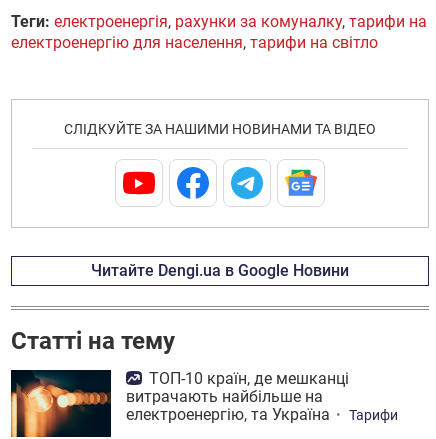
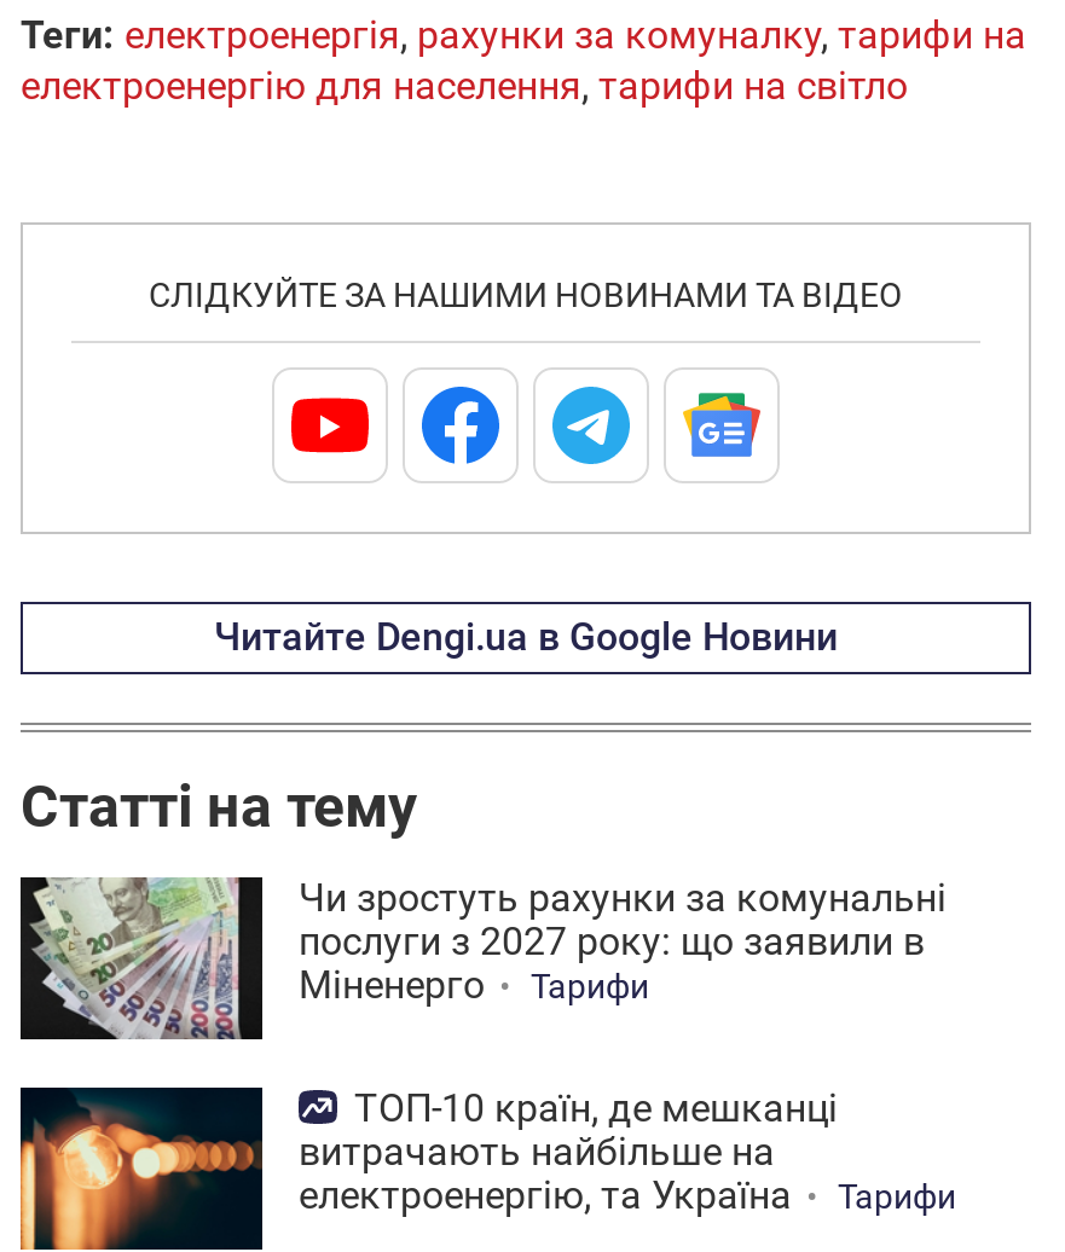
none -> [18,875,947,1042] [image] | Чи зростуть рахунки за комунальні | послуги з 2027 року: що заявили в | Міненерго | Тарифи

